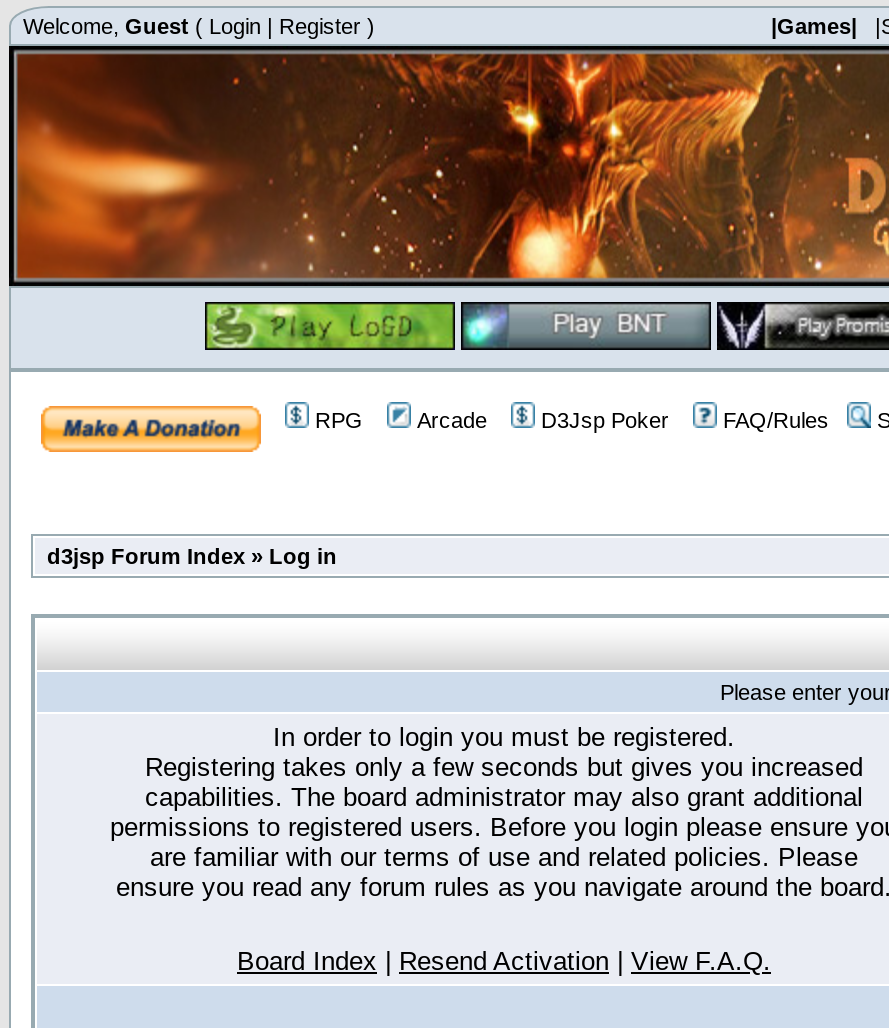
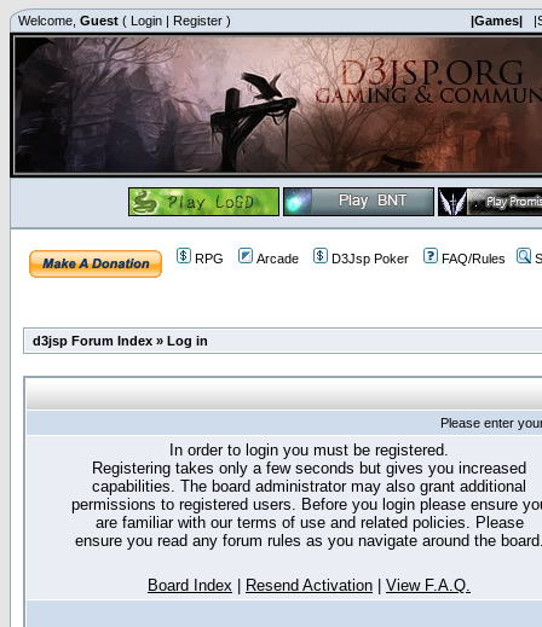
[15,52,883,280] [image] -> [15,36,538,173] [image]

